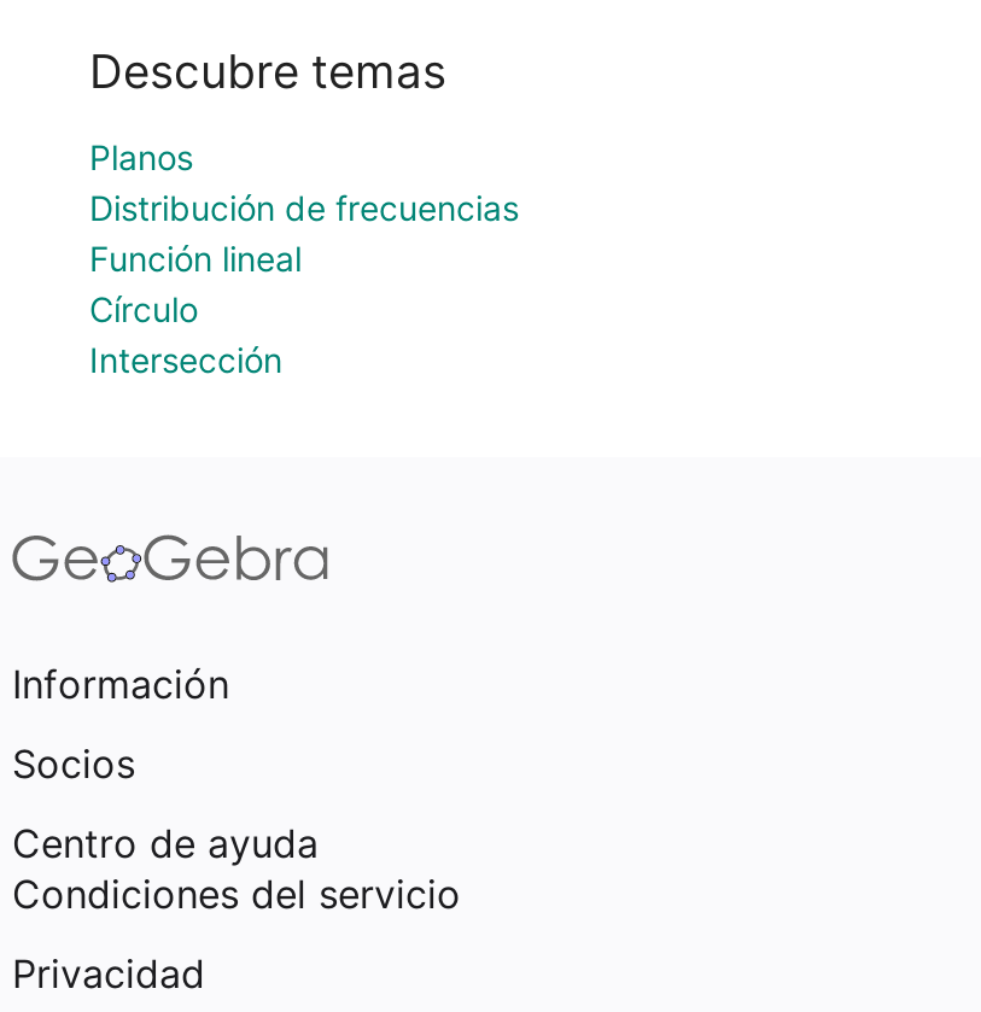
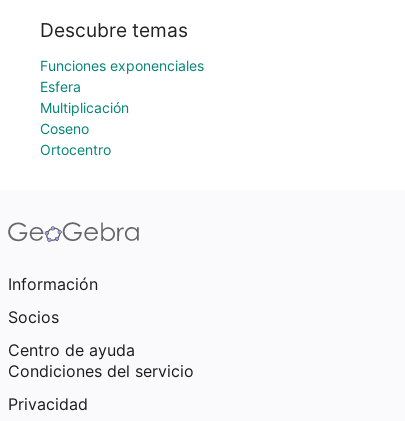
[89,136,519,380] Planos | Distribución de frecuencias | Función lineal | Círculo | Intersección -> [40,57,204,158] Funciones exponenciales | Esfera | Multiplicación | Coseno | Ortocentro

